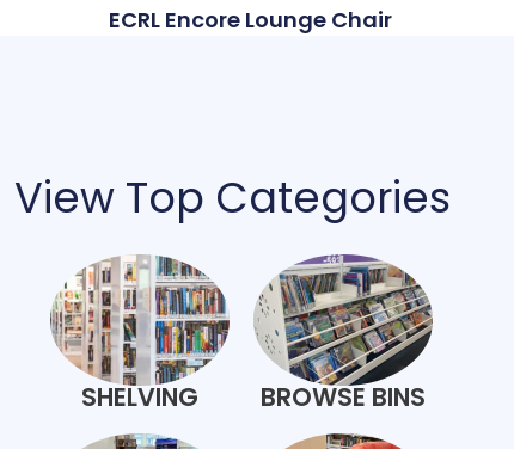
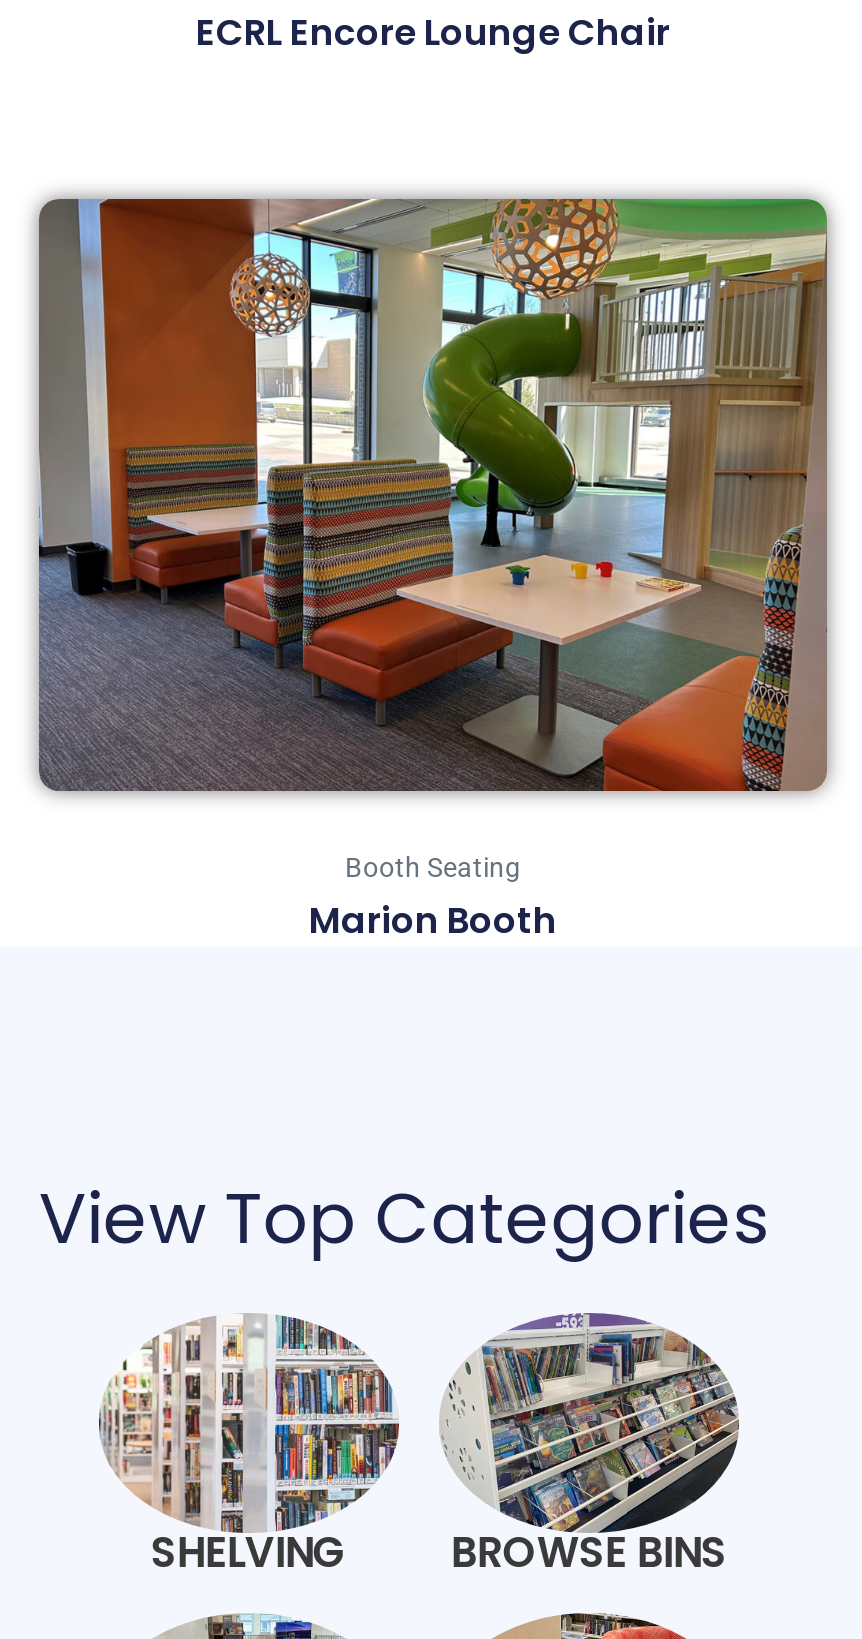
none -> [31,192,835,945] [image] | Booth Seating | Marion Booth

